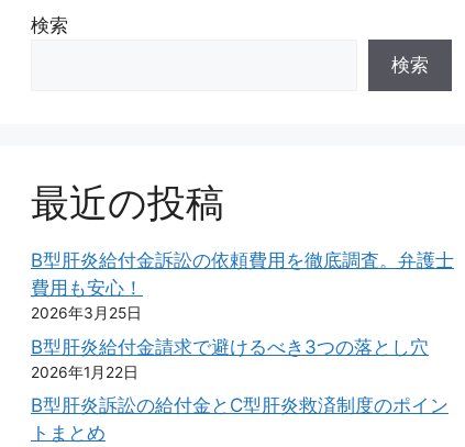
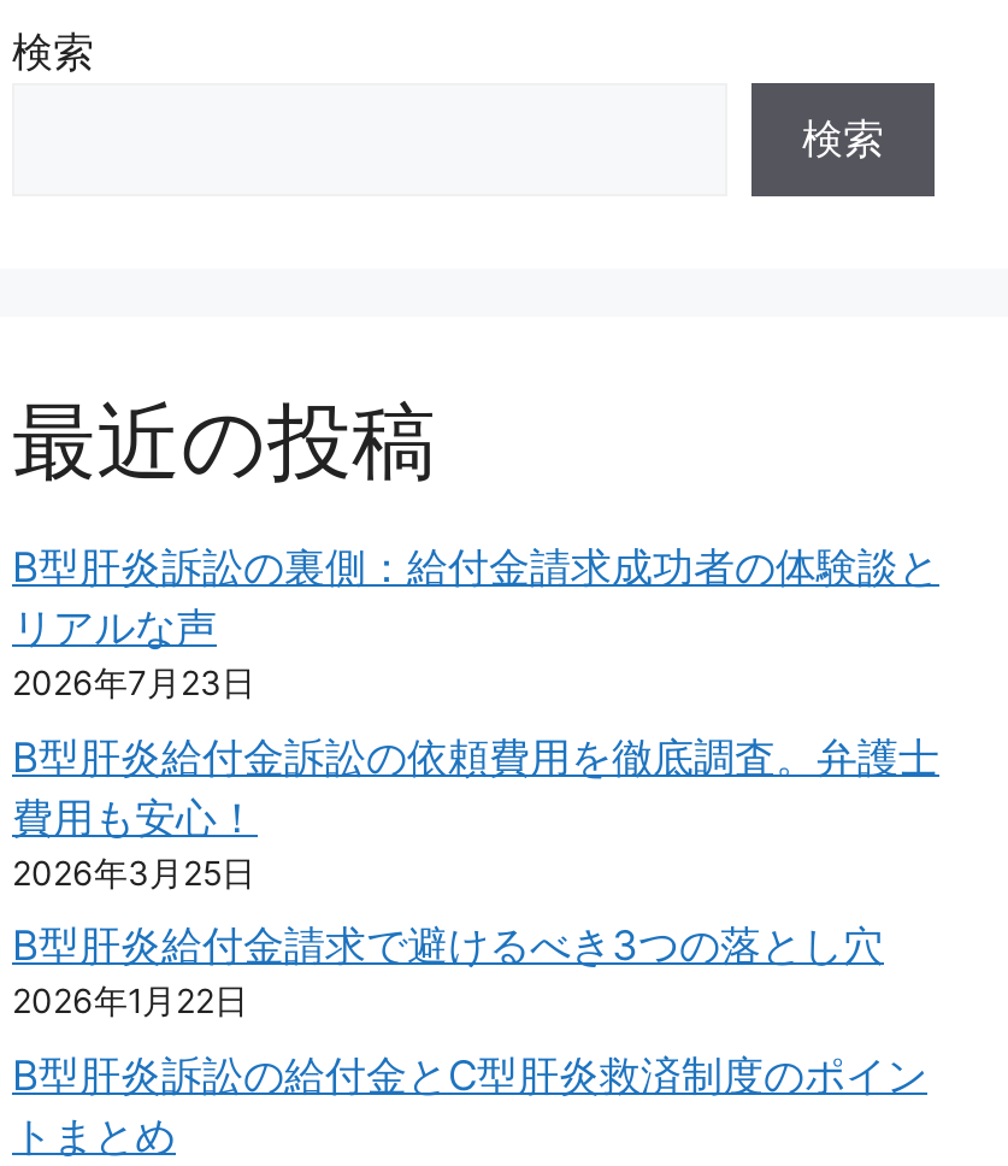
none -> [12,543,939,702] B型肝炎訴訟の裏側：給付金請求成功者の体験談と | リアルな声 | 2026年7月23日

